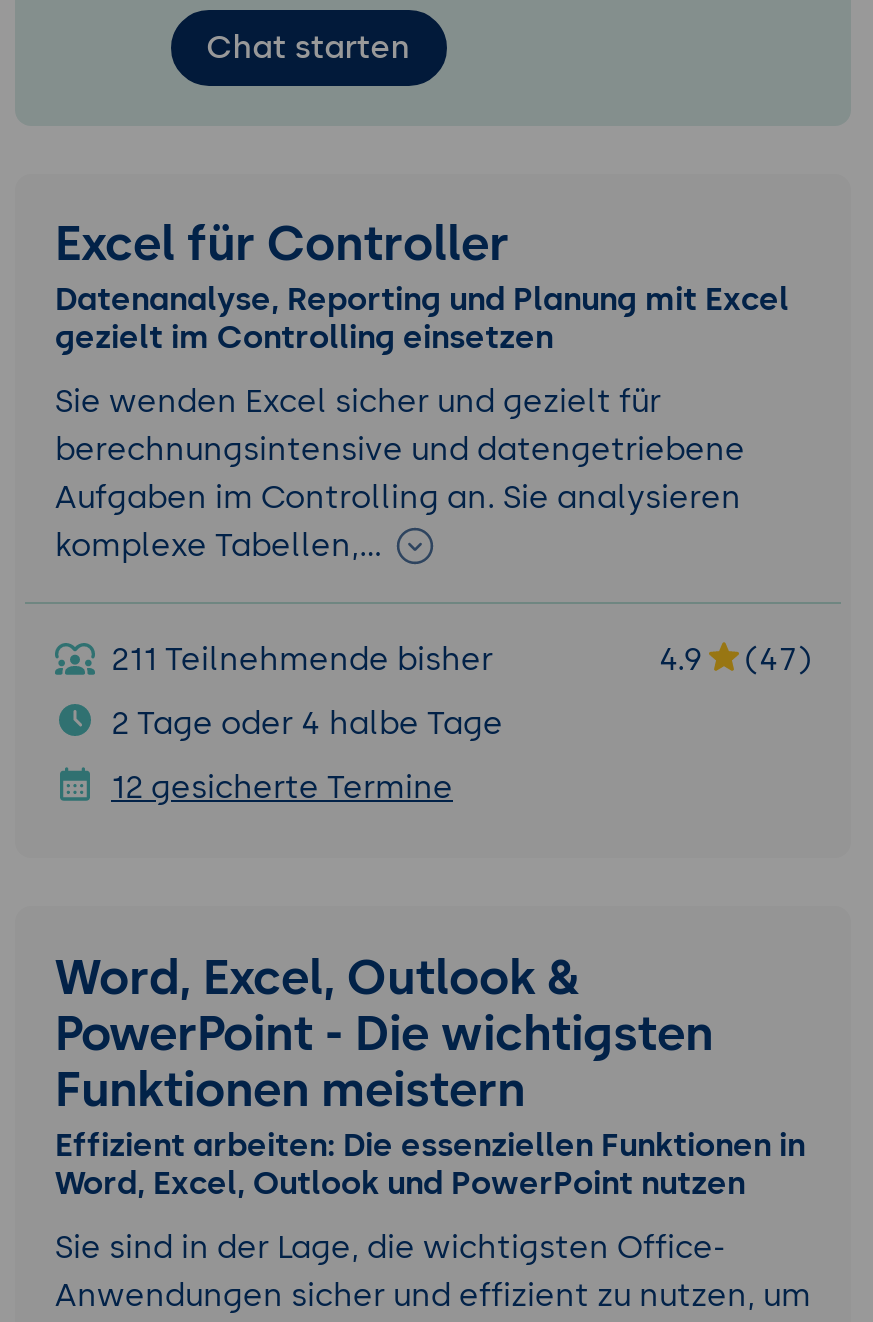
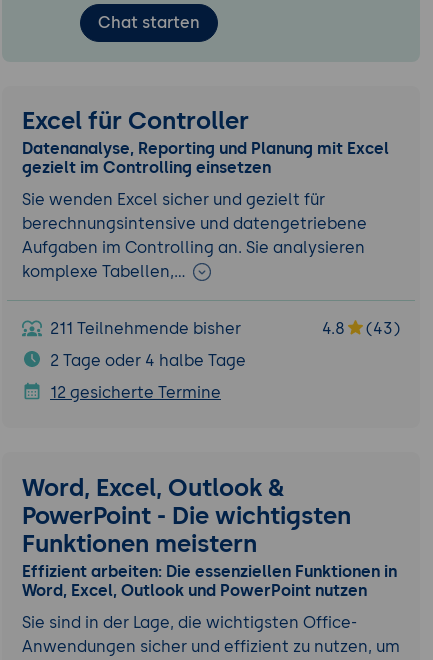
[659,641,703,679] 4.9 -> [322,319,345,338] 4.8
[745,641,811,679] (47) -> [366,319,400,338] (43)

